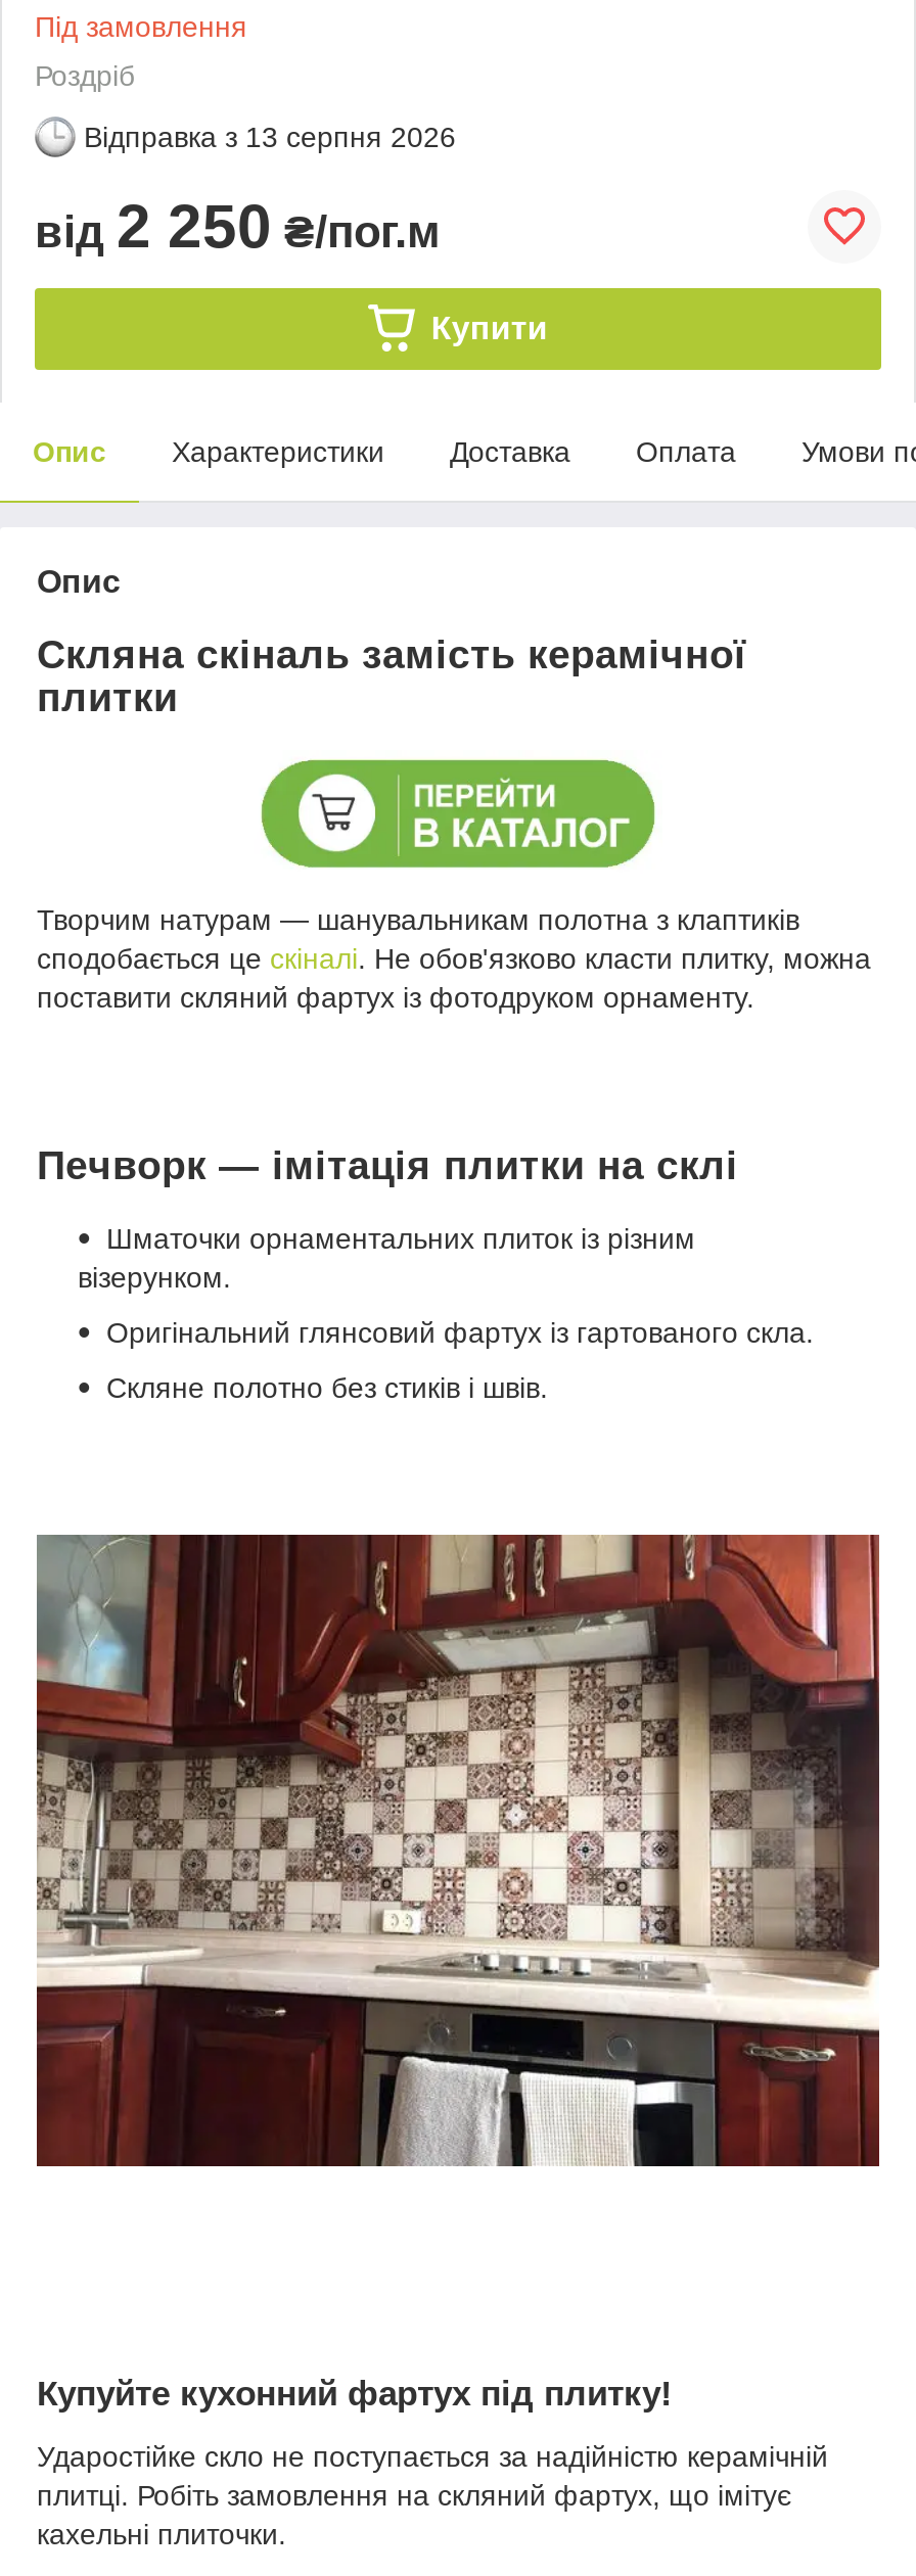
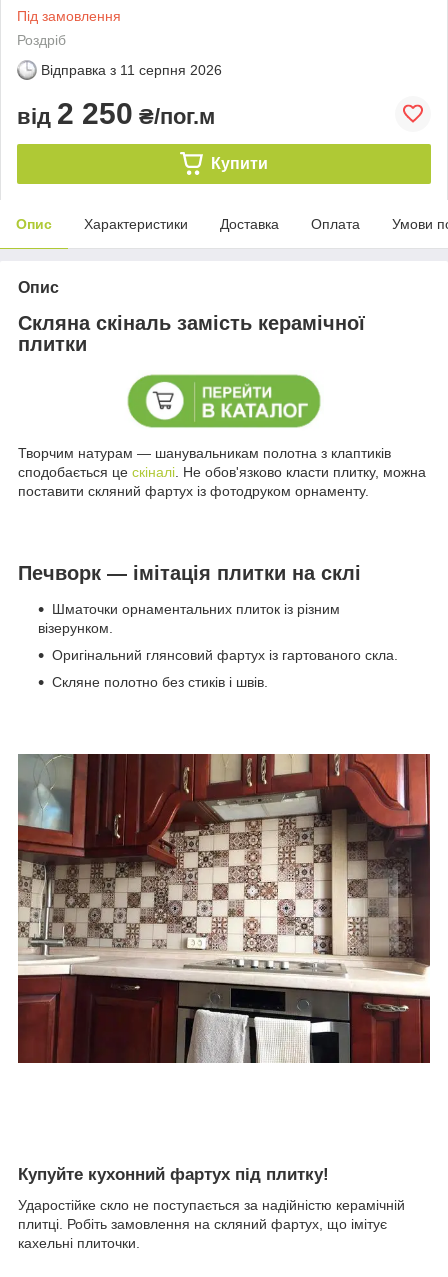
[84,120,456,153] Відправка з 13 серпня 2026 -> [41,62,222,78] Відправка з 11 серпня 2026

